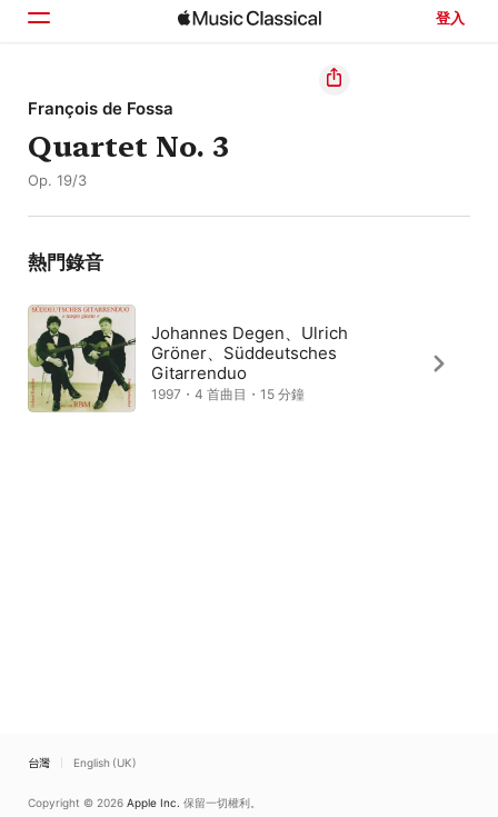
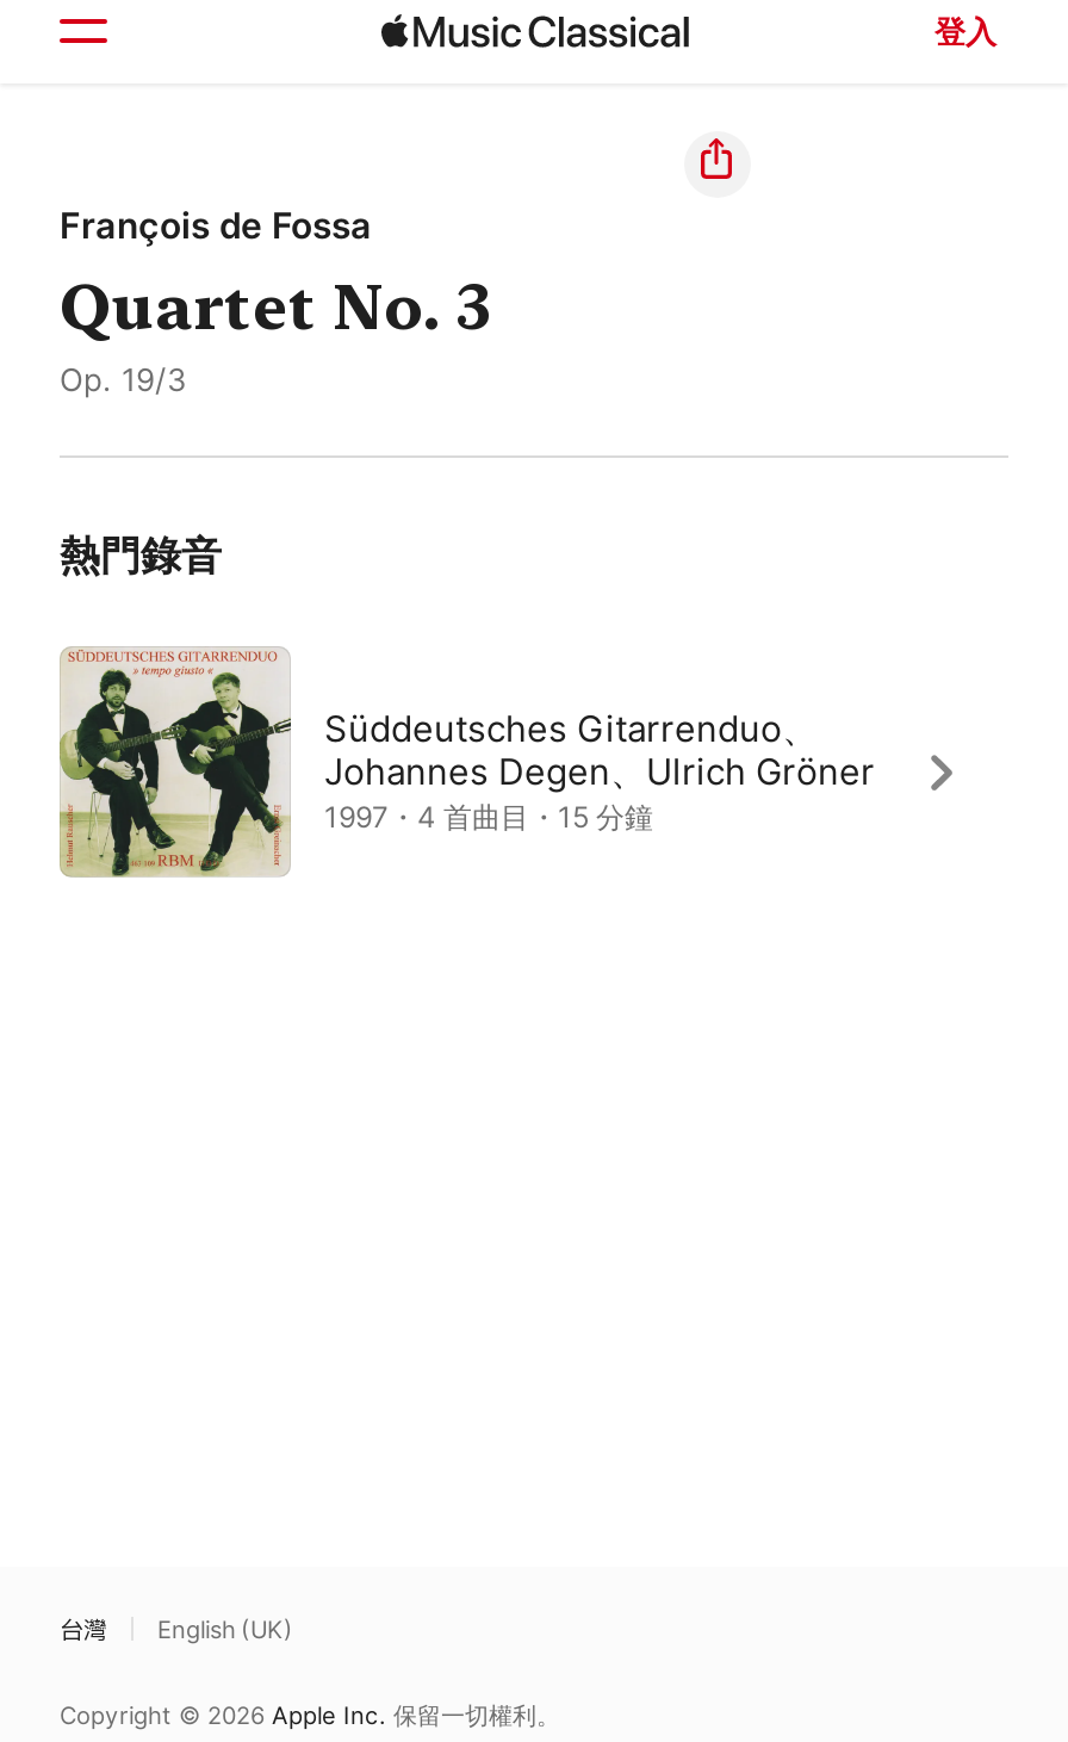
[151,322,348,383] Johannes Degen、Ulrich | Gröner、Süddeutsches | Gitarrenduo -> [324,706,875,794] Süddeutsches Gitarrenduo、 | Johannes Degen、Ulrich Gröner

